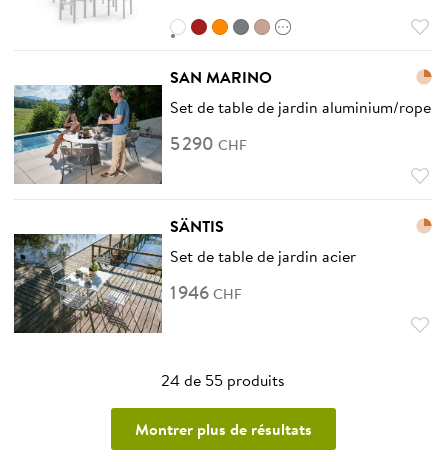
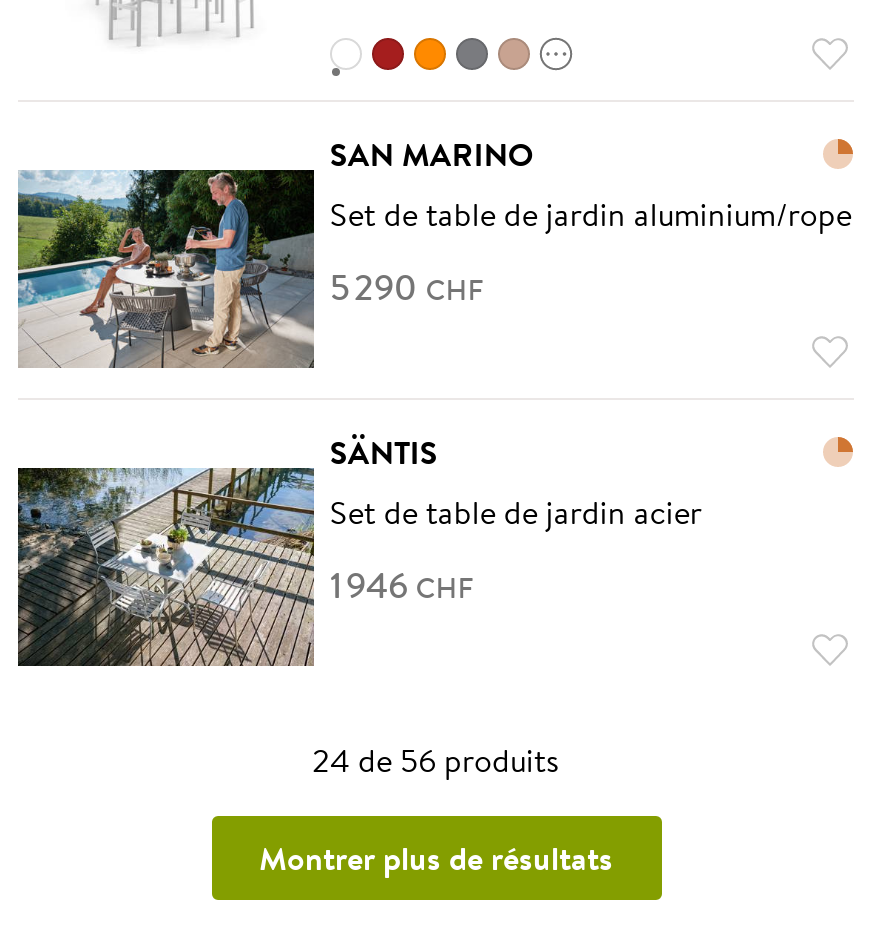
[161,369,285,391] 24 de 55 produits -> [312,739,560,783] 24 de 56 produits

